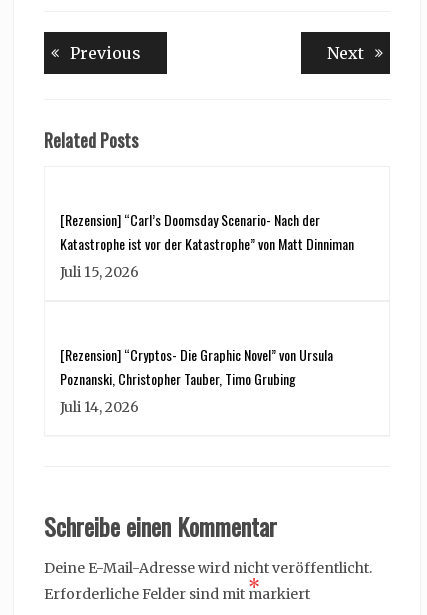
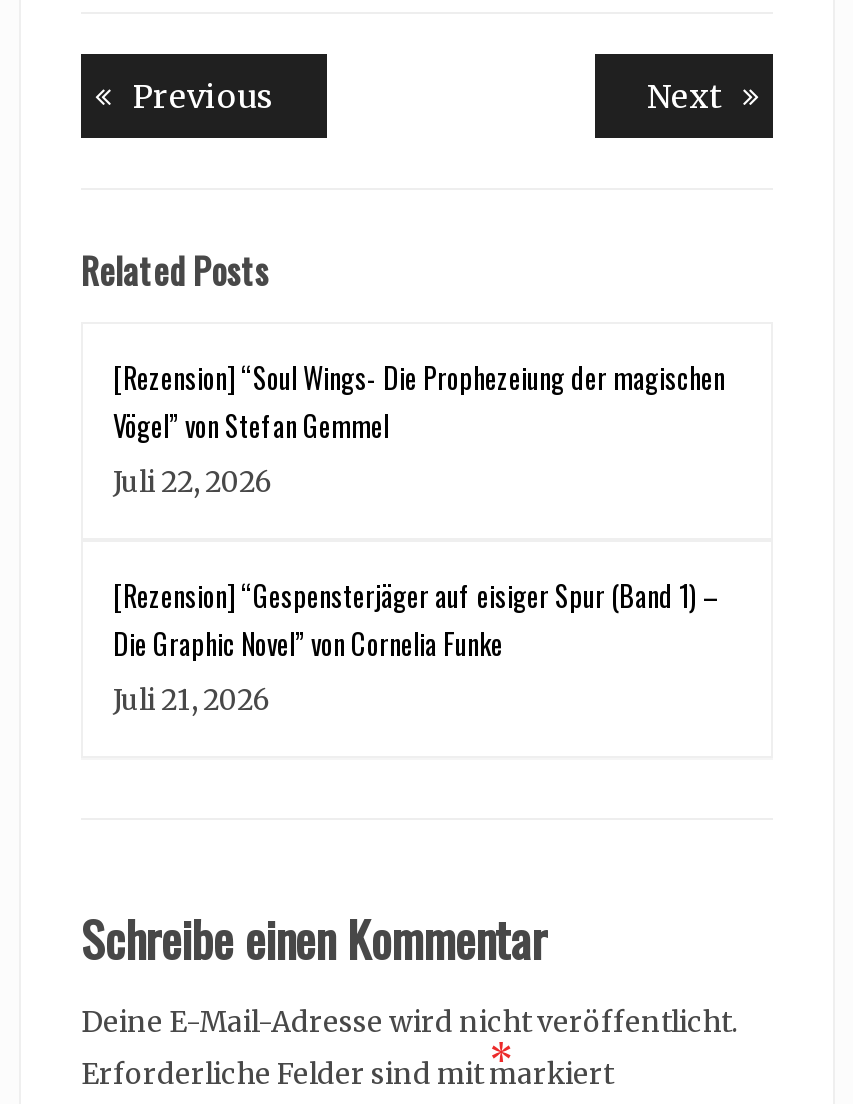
[60,209,354,281] [Rezension] “Carl’s Doomsday Scenario- Nach der | Katastrophe ist vor der Katastrophe” von Matt Dinniman | Juli 15, 2026 -> [113,356,725,500] [Rezension] “Soul Wings- Die Prophezeiung der magischen | Vögel” von Stefan Gemmel | Juli 22, 2026
[60,344,333,416] [Rezension] “Cryptos- Die Graphic Novel” von Ursula | Poznanski, Christopher Tauber, Timo Grubing | Juli 14, 2026 -> [113,574,721,718] [Rezension] “Gespensterjäger auf eisiger Spur (Band 1) – | Die Graphic Novel” von Cornelia Funke | Juli 21, 2026

